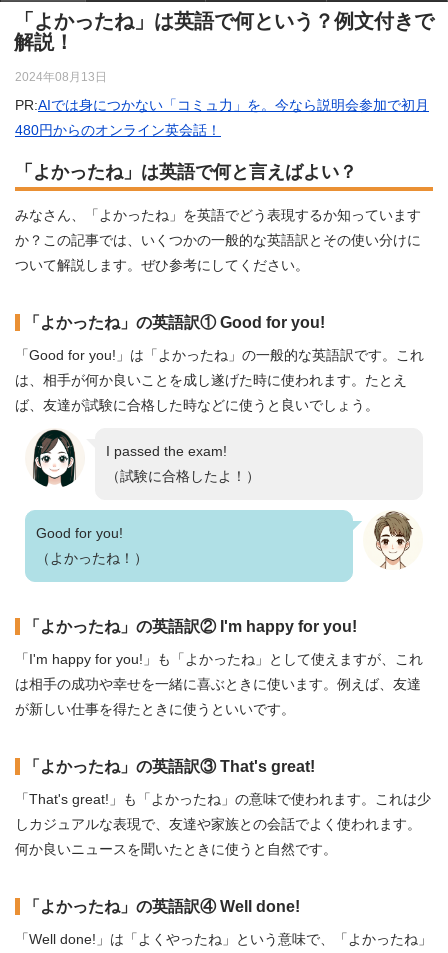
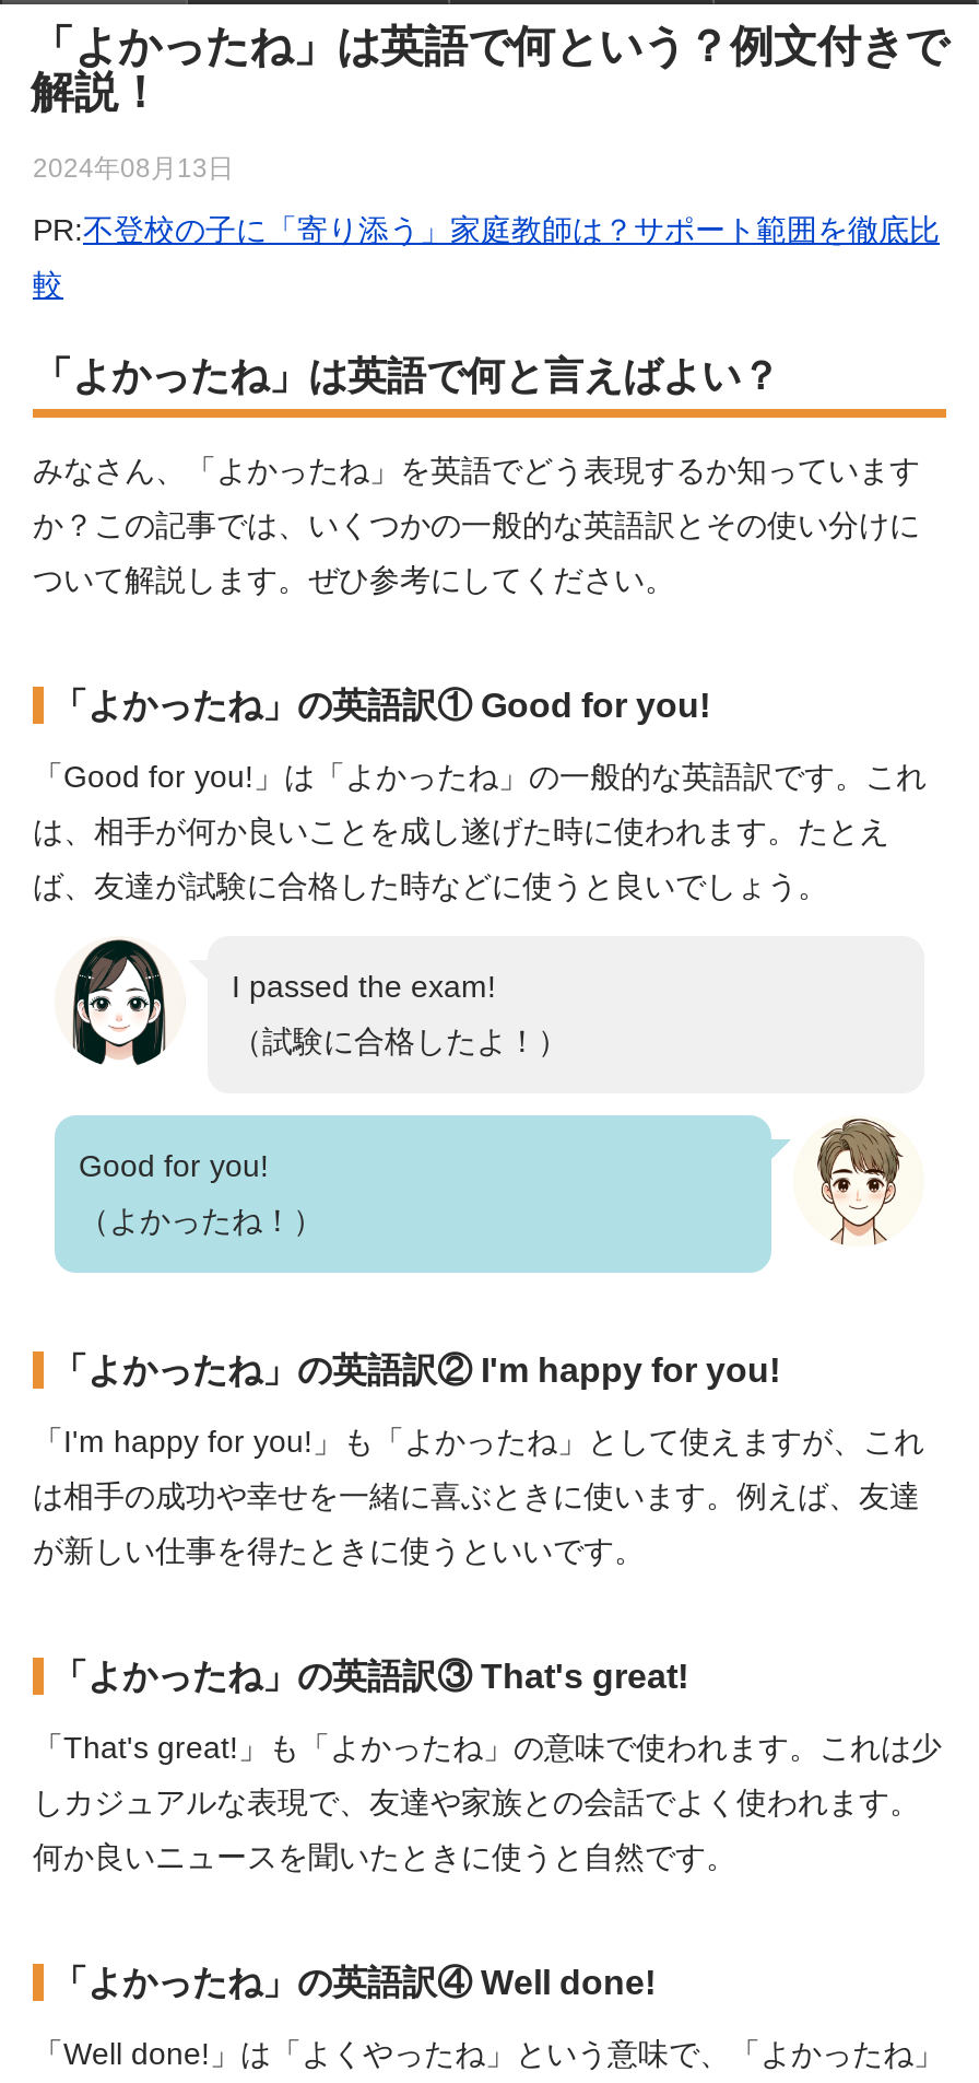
[15,97,429,113] PR:AIでは身につかない「コミュ力」を。今なら説明会参加で初月 -> [33,212,940,247] PR:不登校の子に「寄り添う」家庭教師は？サポート範囲を徹底比
[15,122,221,138] 480円からのオンライン英会話！ -> [33,267,63,302] 較

